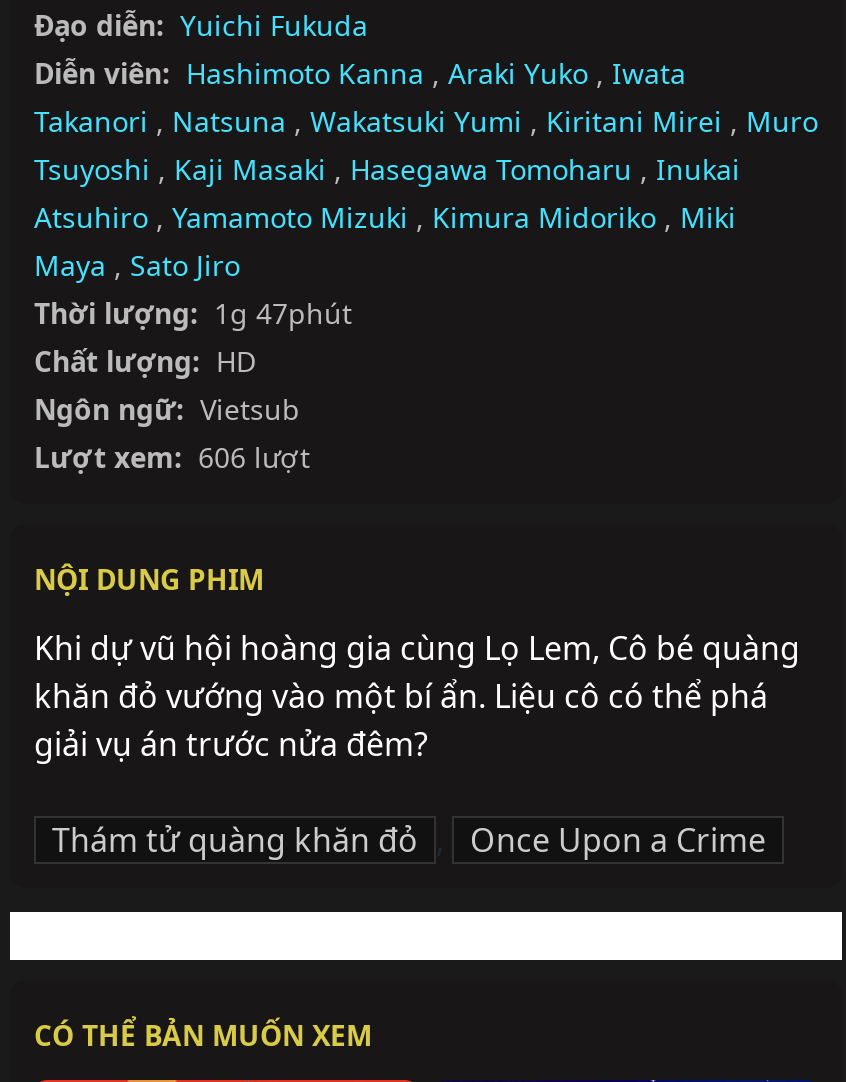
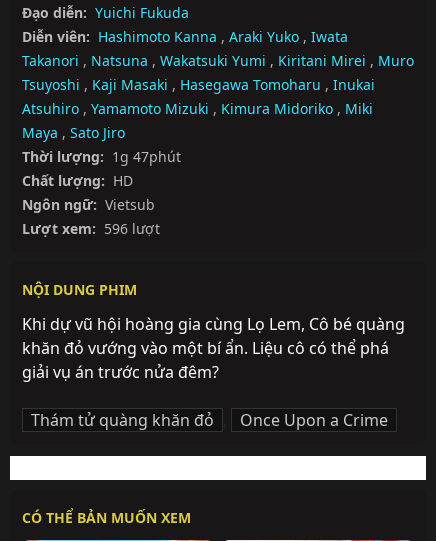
[34,438,310,476] Lượt xem: 606 lượt -> [22,219,160,238] Lượt xem: 596 lượt

